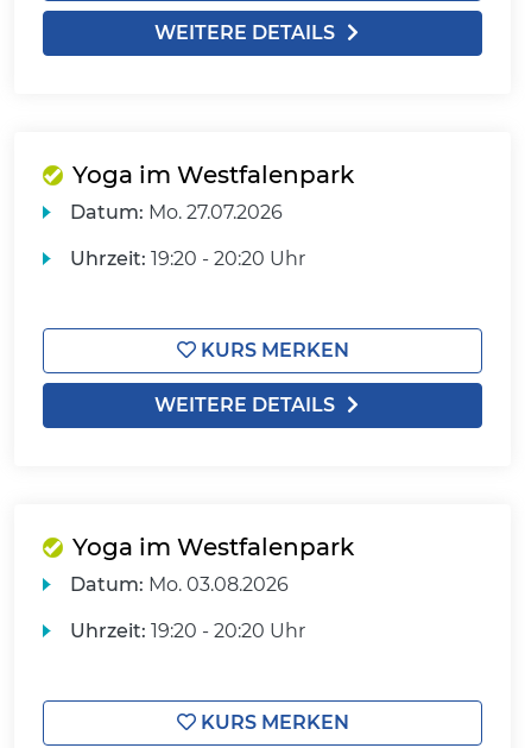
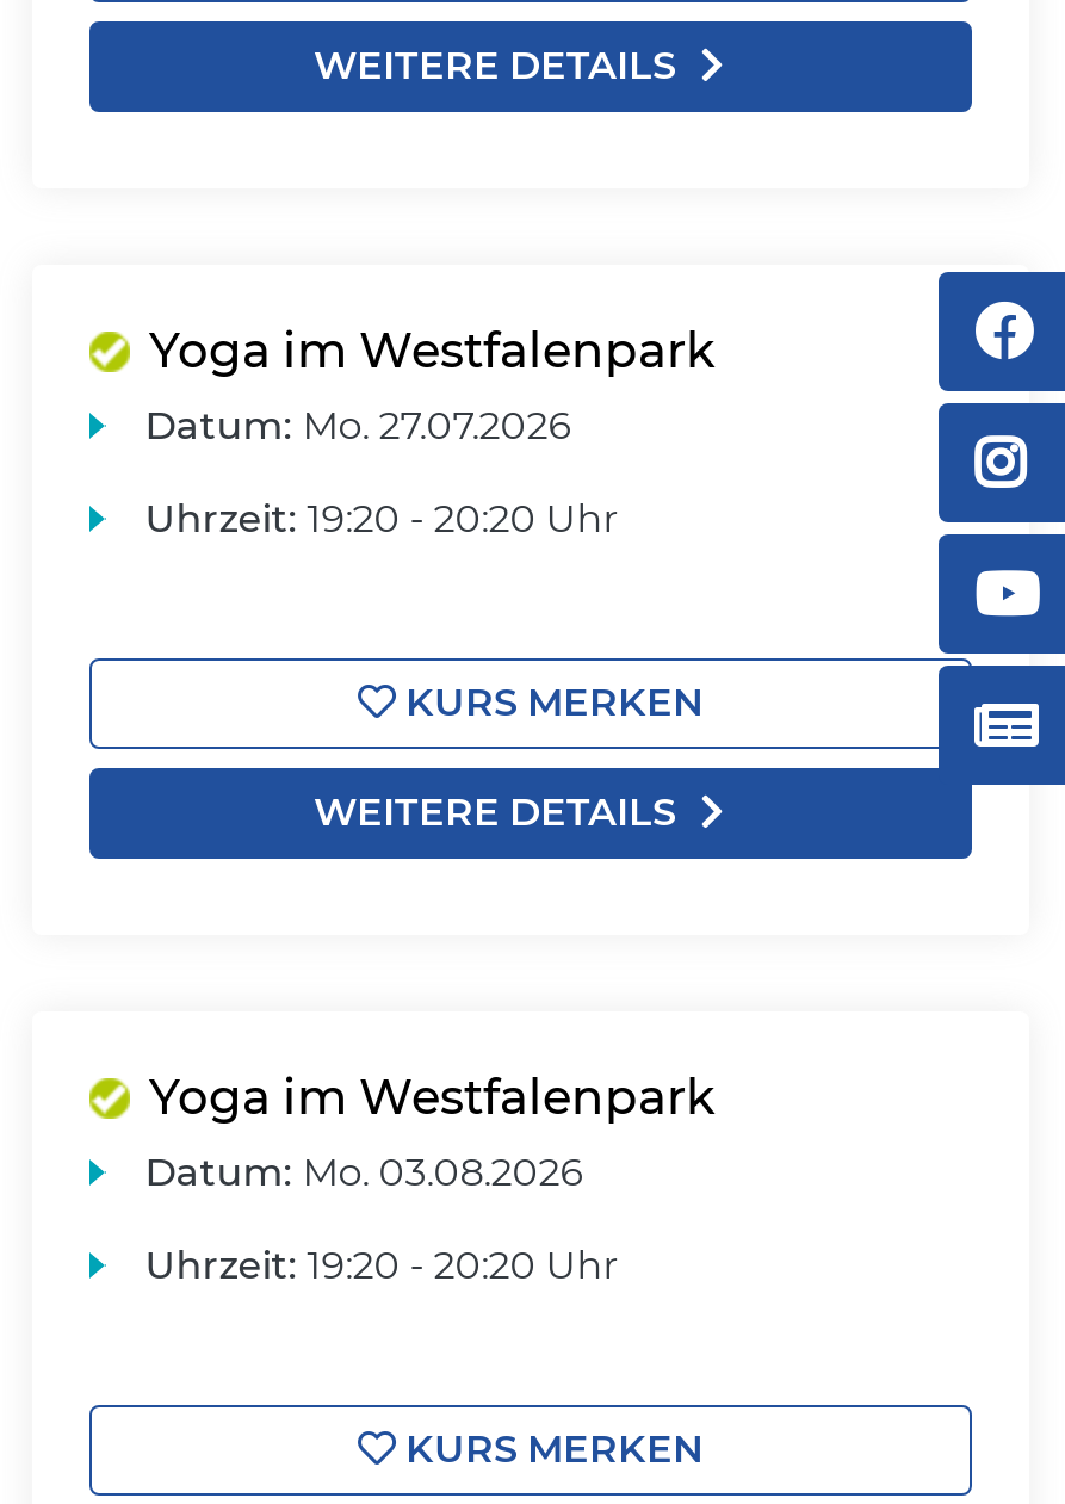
none -> [936,270,1058,787] [image]

